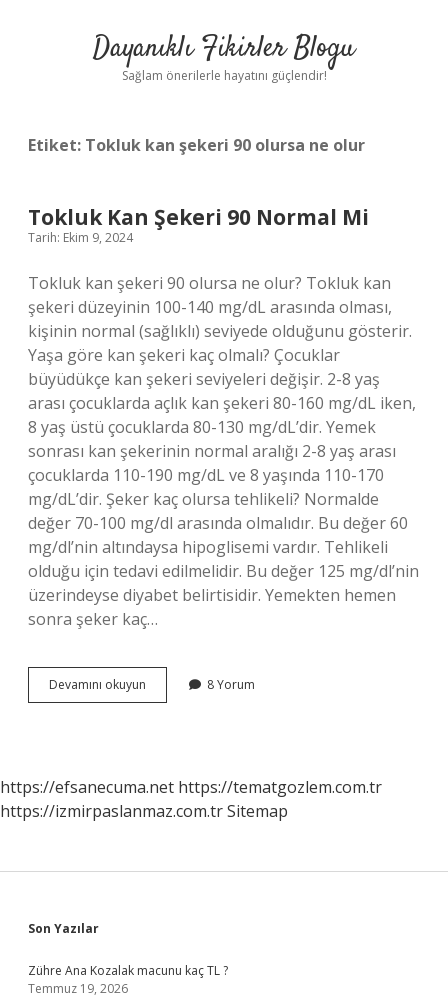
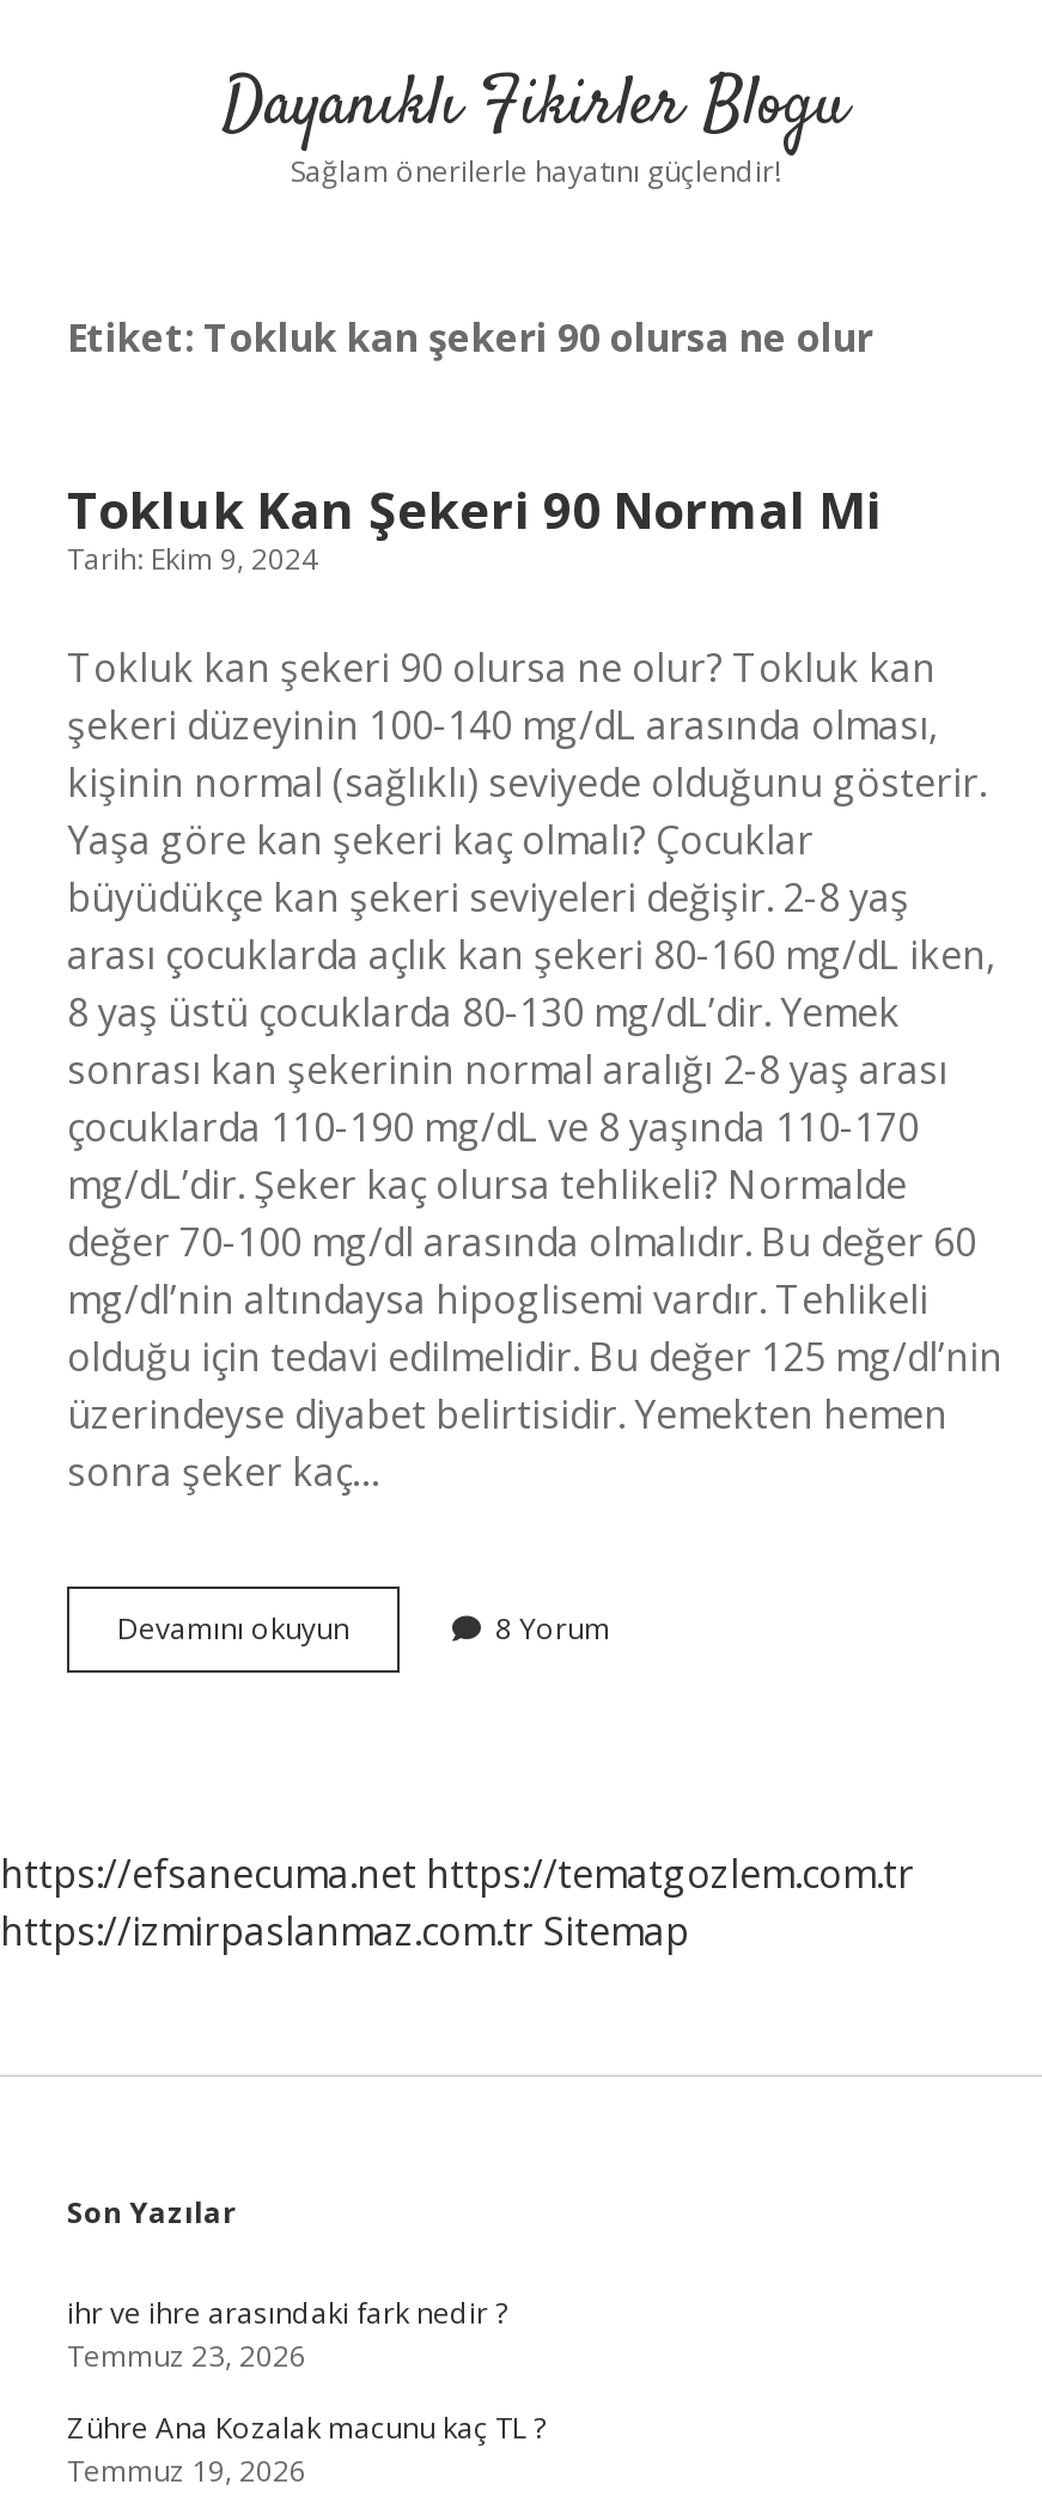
none -> [67,2292,507,2376] ihr ve ihre arasındaki fark nedir ? | Temmuz 23, 2026

